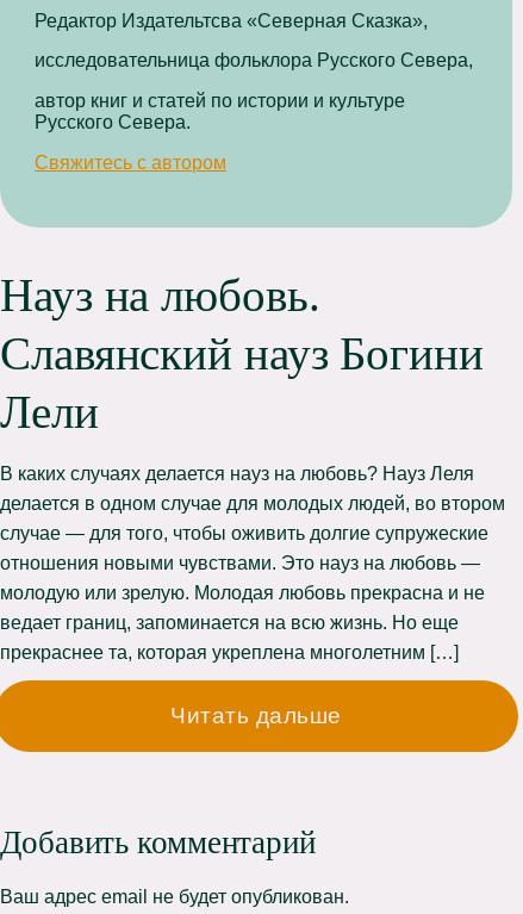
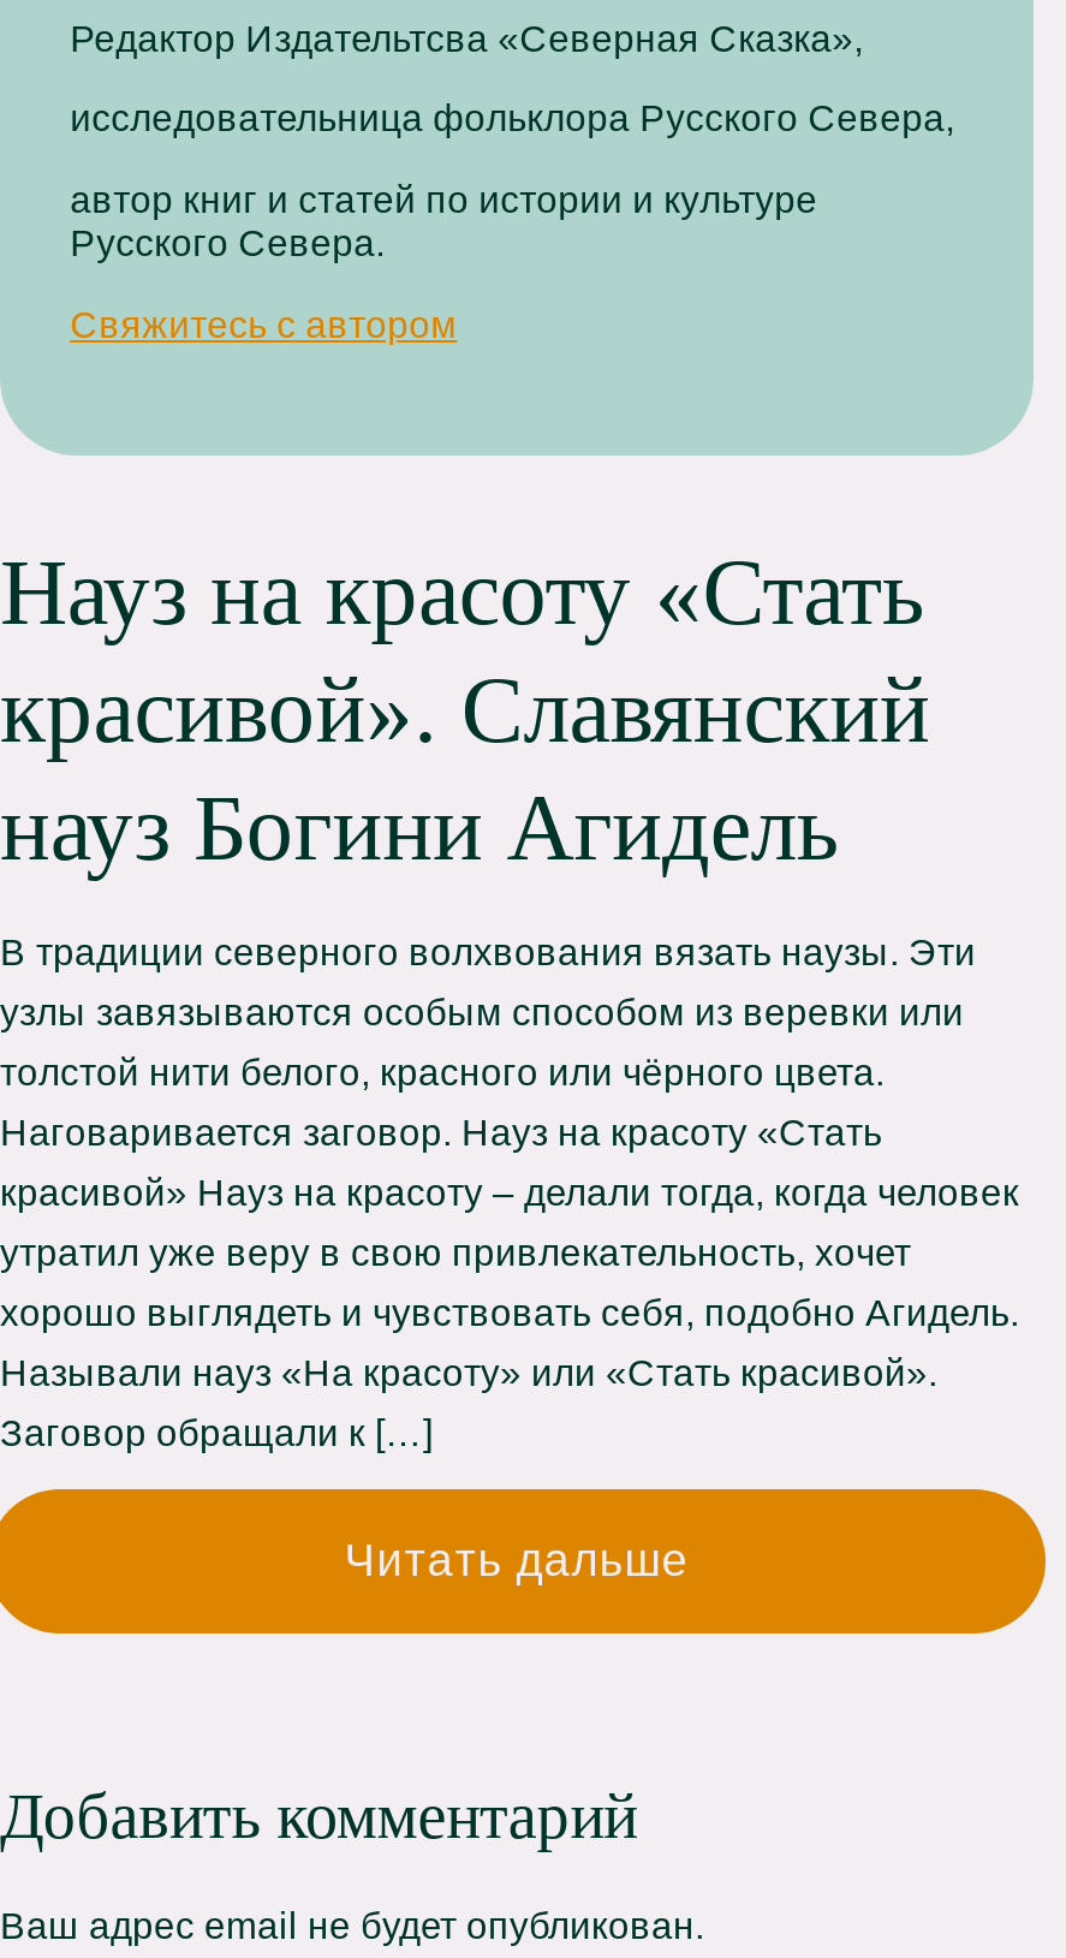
[0,269,505,663] Науз на любовь. | Славянский науз Богини | Лели | В каких случаях делается науз на любовь? Науз Леля | делается в одном случае для молодых людей, во втором | случае — для того, чтобы оживить долгие супружеские | отношения новыми чувствами. Это науз на любовь — | молодую или зрелую. Молодая любовь прекрасна и не | ведает границ, запоминается на всю жизнь. Но еще | прекраснее та, которая укреплена многолетним […] -> [0,539,1019,1454] Науз на красоту «Стать | красивой». Славянский | науз Богини Агидель | В традиции северного волхвования вязать наузы. Эти | узлы завязываются особым способом из веревки или | толстой нити белого, красного или чёрного цвета. | Наговаривается заговор. Науз на красоту «Стать | красивой» Науз на красоту – делали тогда, когда человек | утратил уже веру в свою привлекательность, хочет | хорошо выглядеть и чувствовать себя, подобно Агидель. | Называли науз «На красоту» или «Стать красивой». | Заговор обращали к […]

